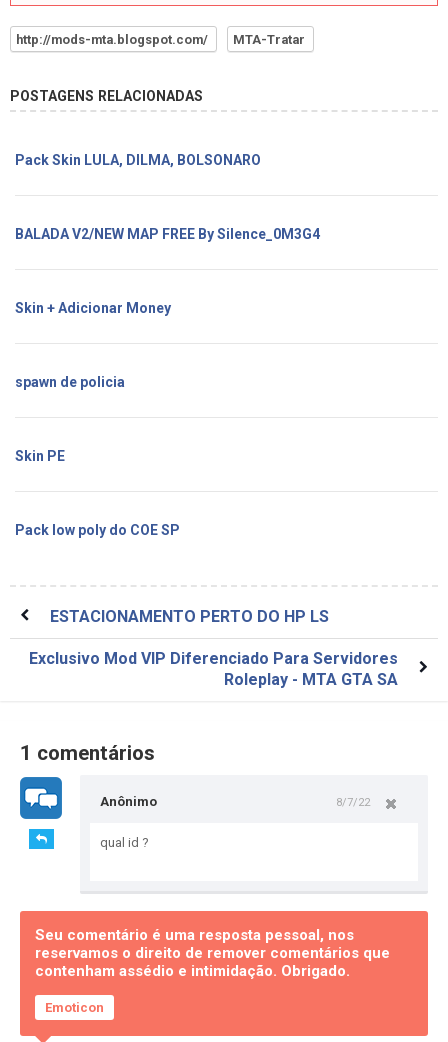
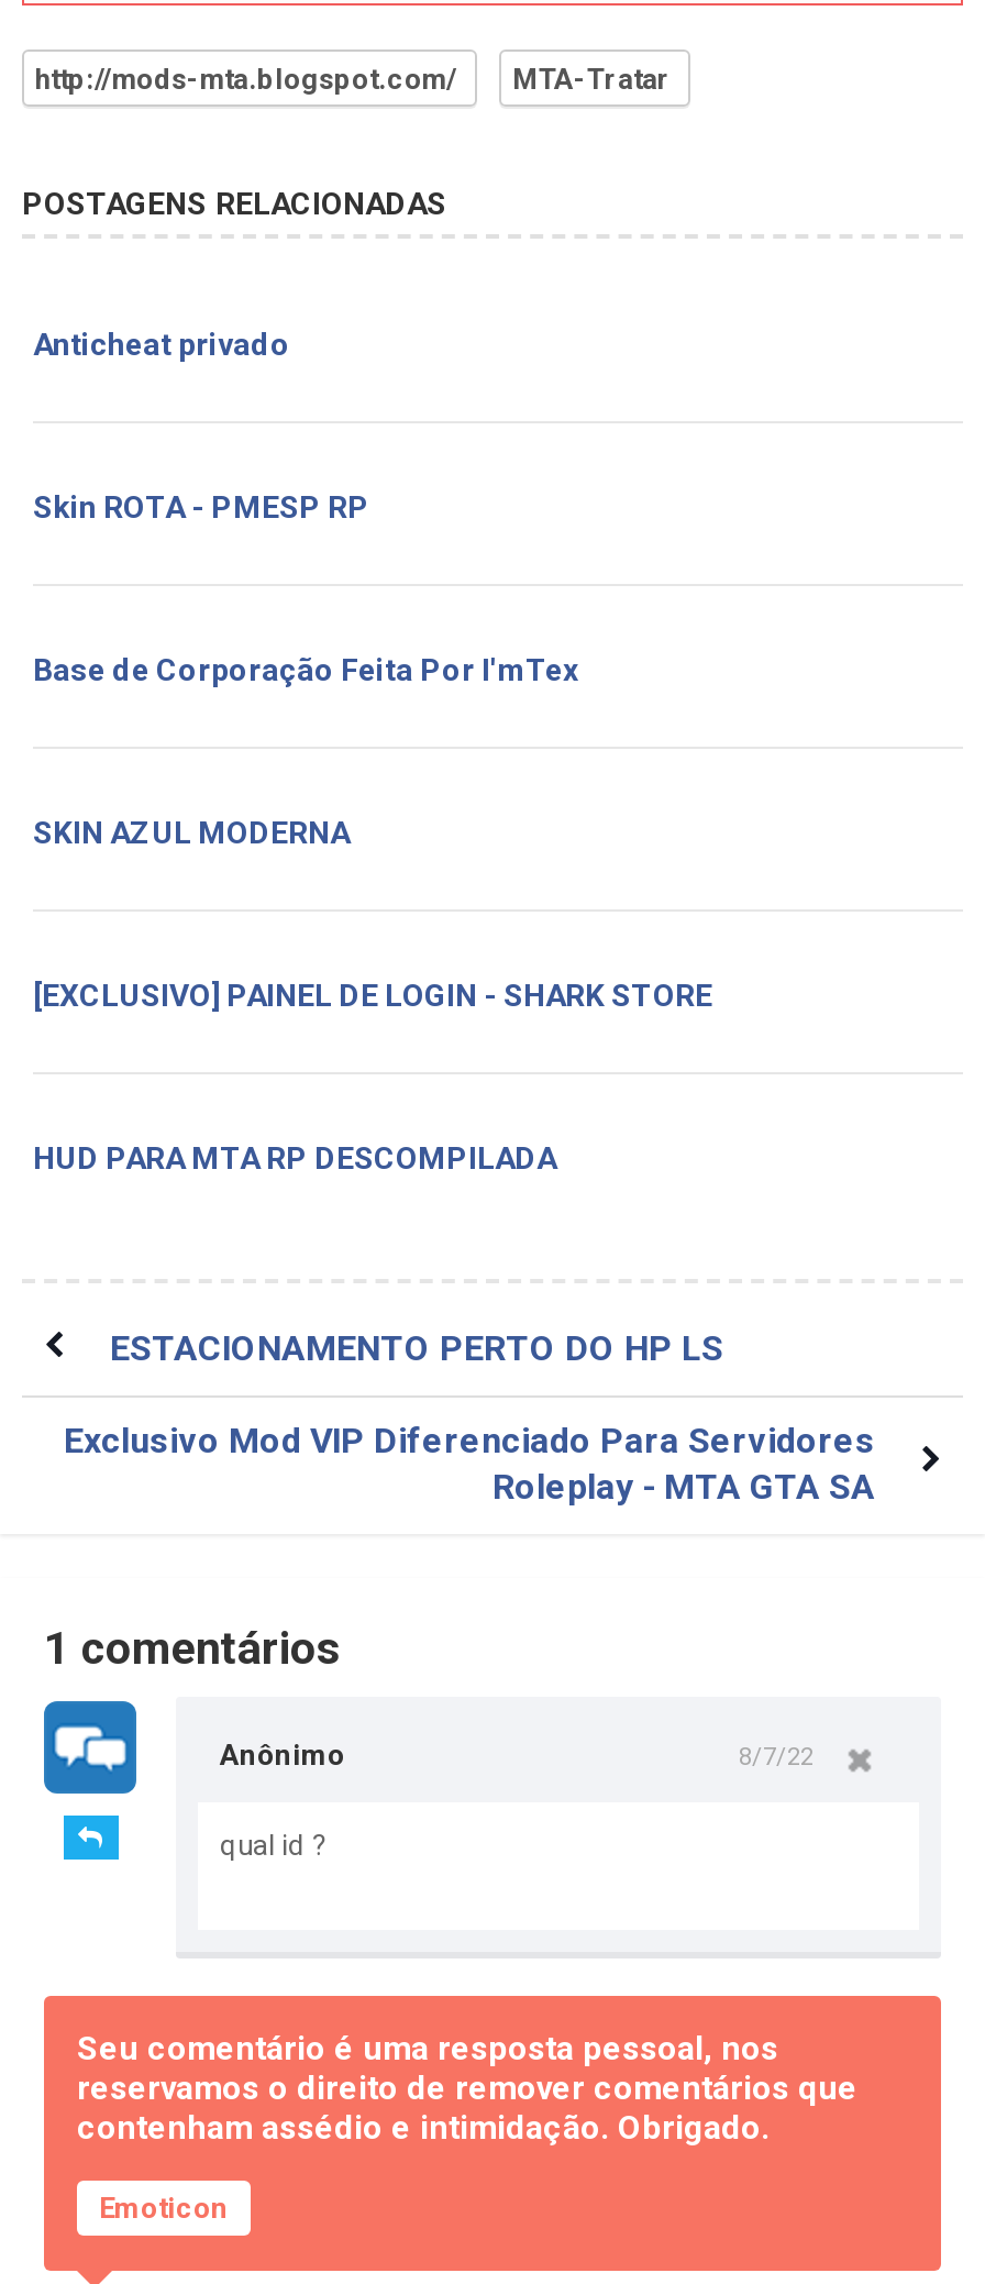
[15,151,261,167] Pack Skin LULA, DILMA, BOLSONARO -> [33,326,290,361] Anticheat privado
[15,225,320,241] BALADA V2/NEW MAP FREE By Silence_0M3G4 -> [33,488,369,523] Skin ROTA - PMESP RP
[15,299,171,315] Skin + Adicionar Money -> [33,651,578,686] Base de Corporação Feita Por I'mTex
[15,373,125,389] spawn de policia -> [33,814,350,849] SKIN AZUL MODERNA
[15,447,65,463] Skin PE -> [33,977,712,1012] [EXCLUSIVO] PAINEL DE LOGIN - SHARK STORE
[15,521,180,537] Pack low poly do COE SP -> [33,1139,556,1174] HUD PARA MTA RP DESCOMPILADA

